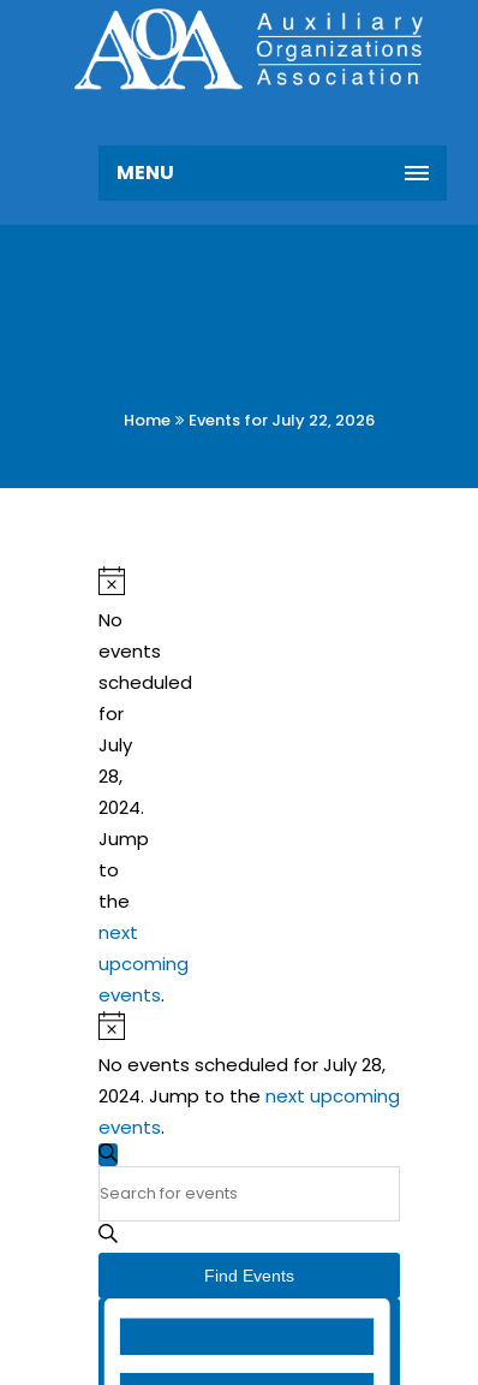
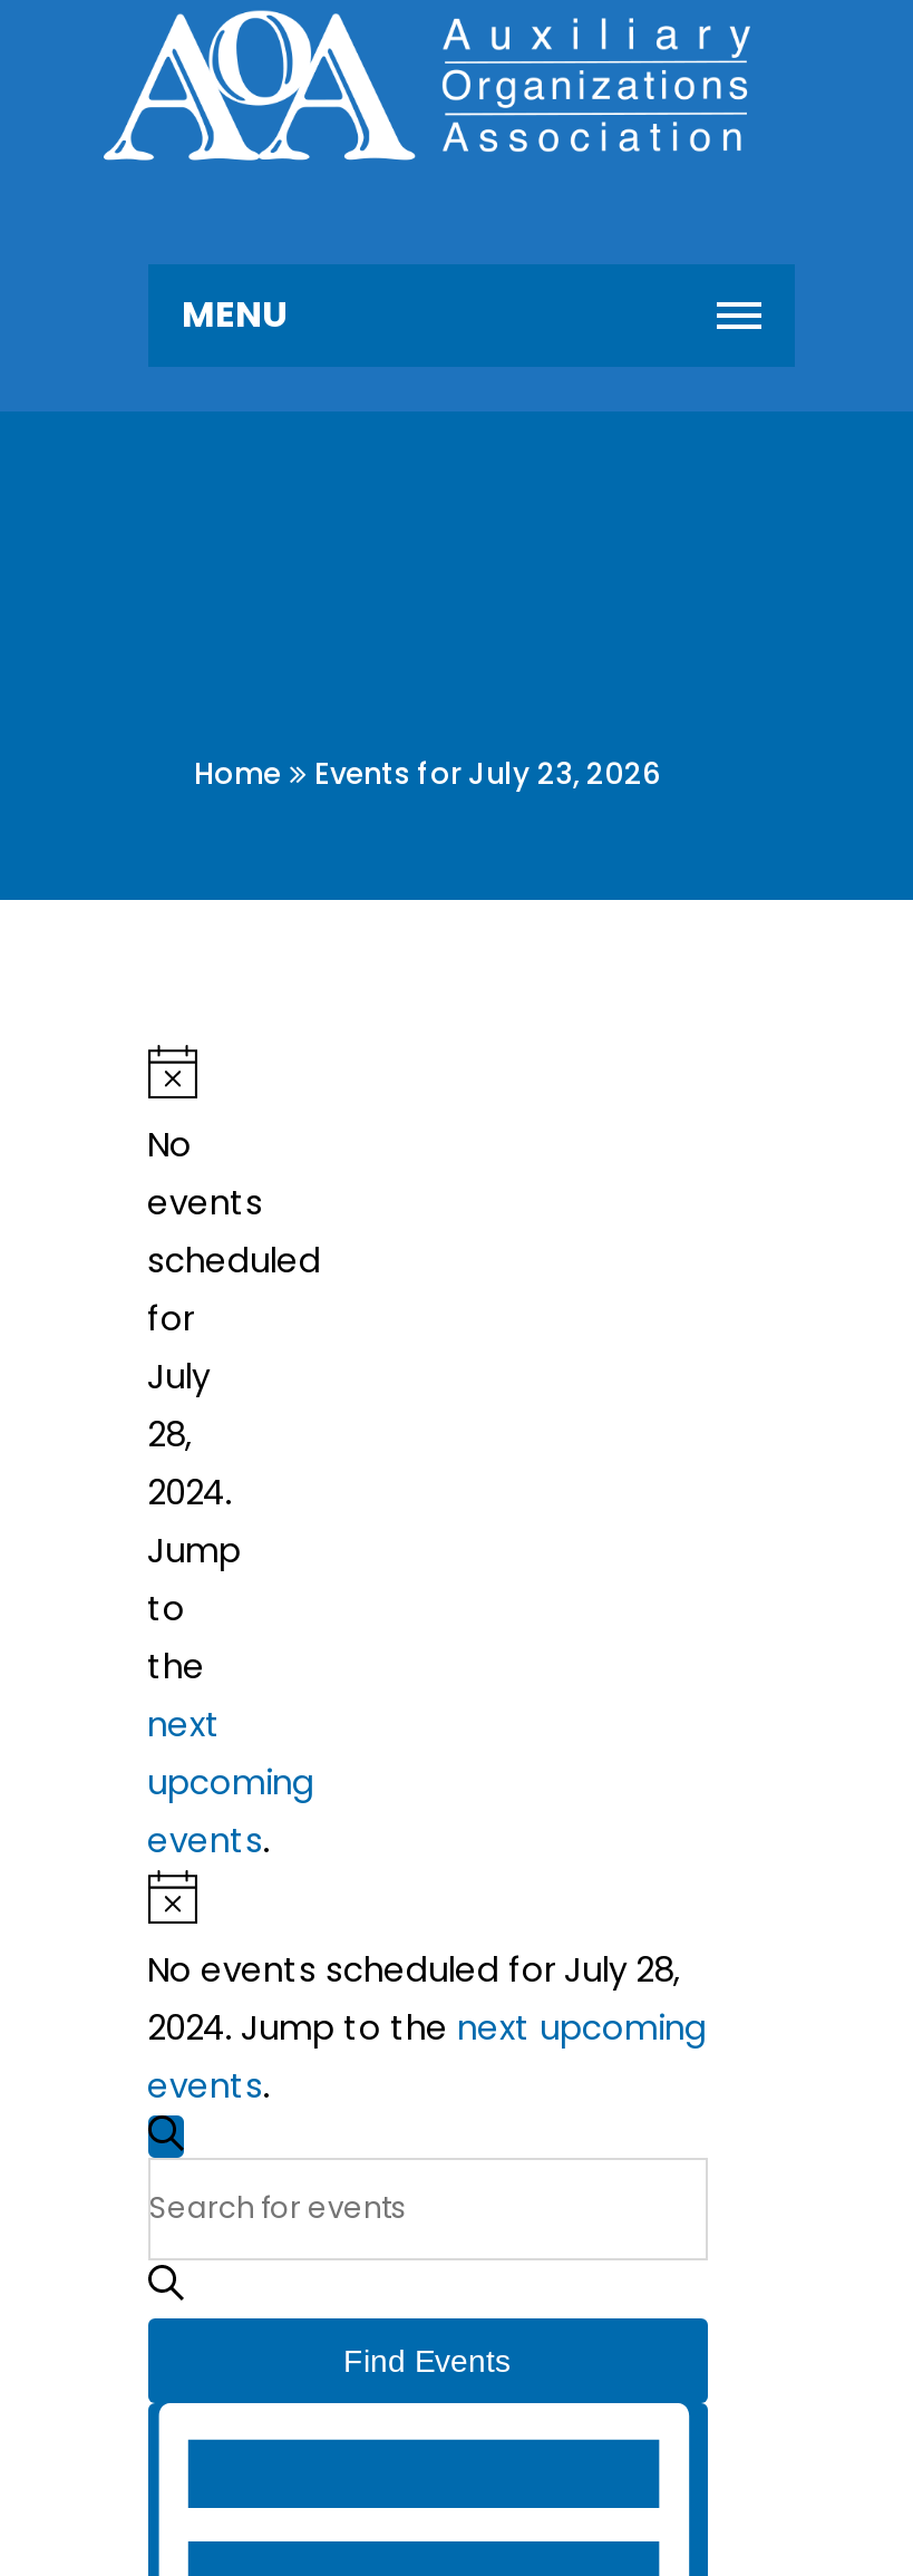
[188,409,374,432] Events for July 22, 2026 -> [314,753,660,795] Events for July 23, 2026

